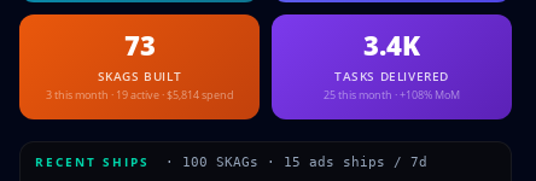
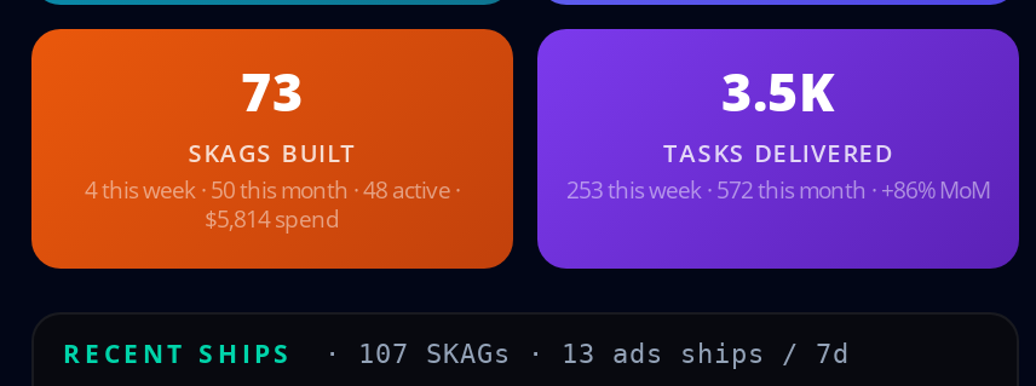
[363,28,420,63] 3.4K -> [721,55,835,126] 3.5K
[45,87,234,102] 3 this month · 19 active · $5,814 spend -> [85,174,460,234] 4 this week · 50 this month · 48 active · | $5,814 spend
[324,87,460,102] 25 this month · +108% MoM -> [566,174,990,205] 253 this week · 572 this month · +86% MoM
[165,154,427,170] · 100 SKAGs · 15 ads ships / 7d -> [324,338,850,370] · 107 SKAGs · 13 ads ships / 7d

